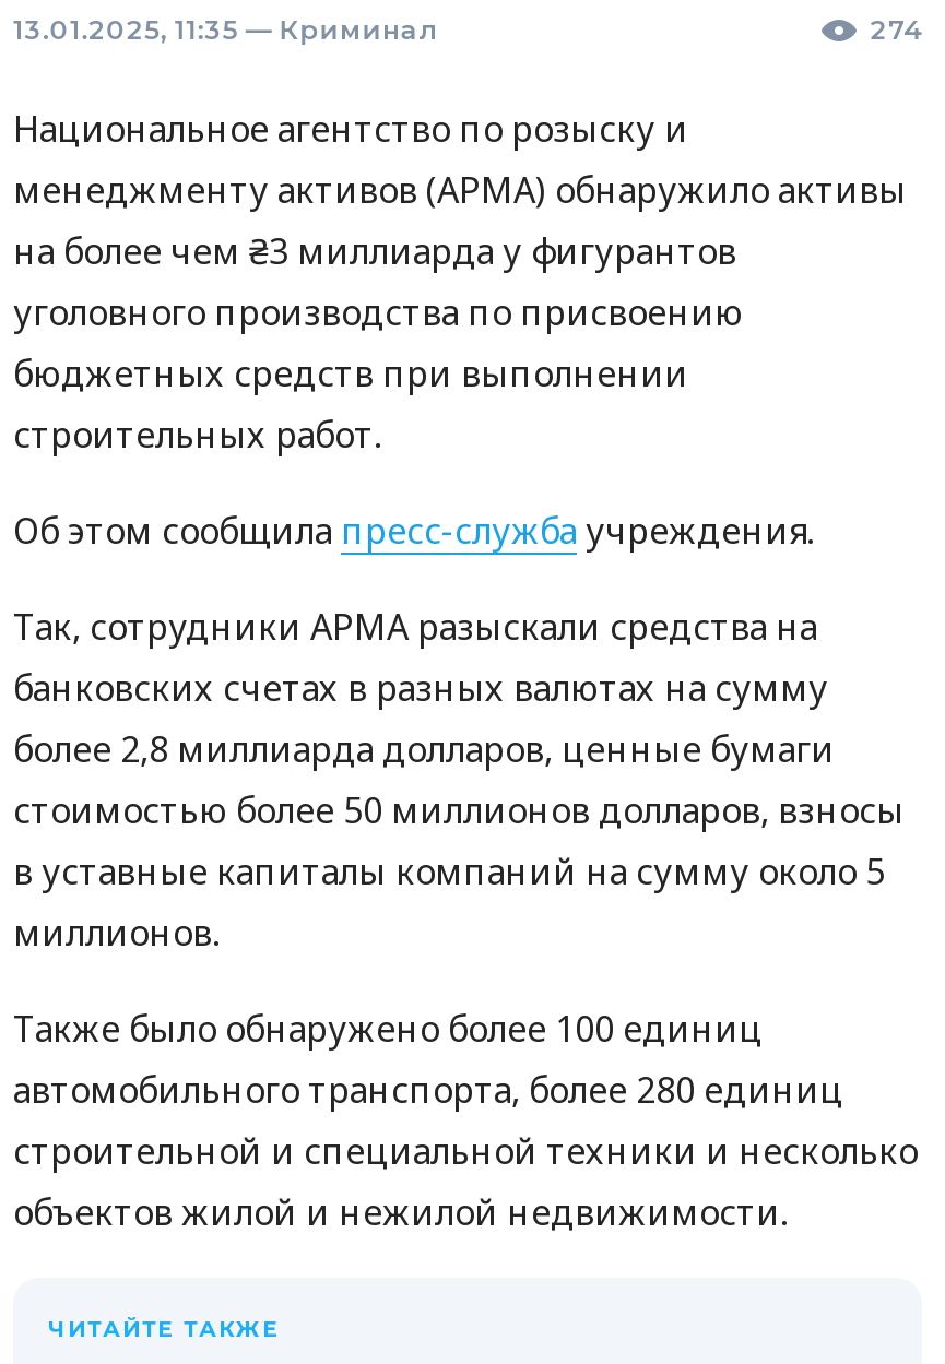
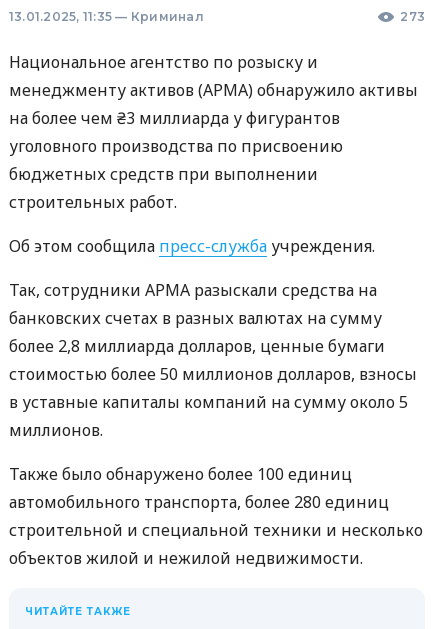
[870,13,922,46] 274 -> [400,9,425,24] 273

